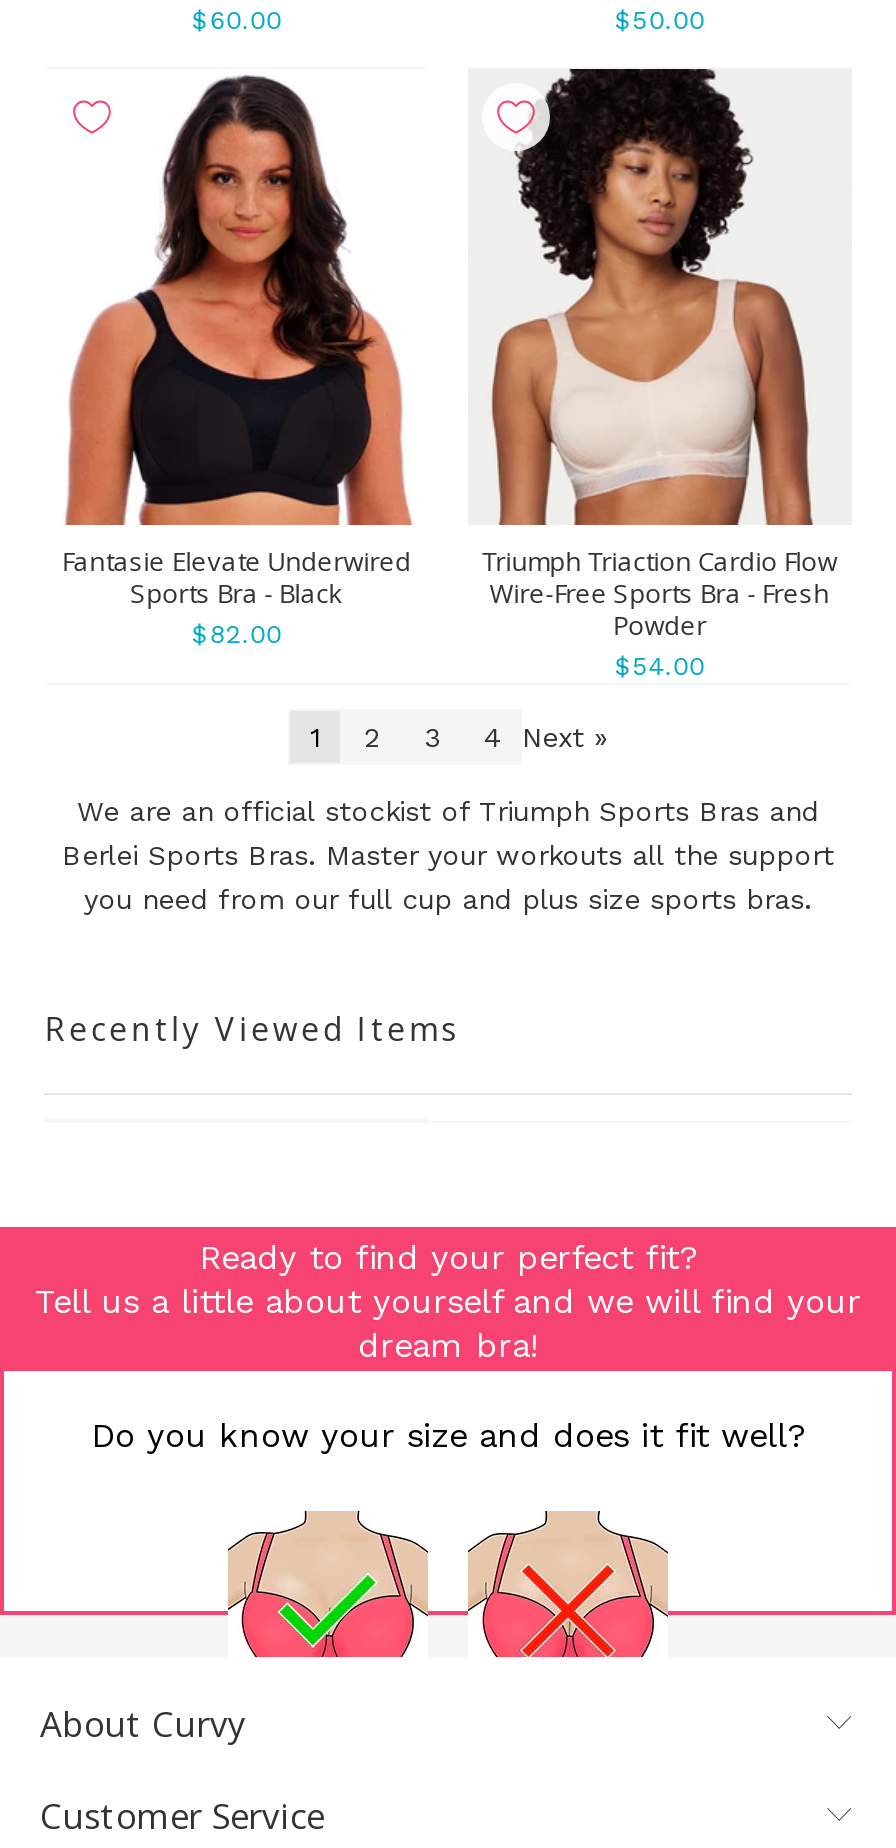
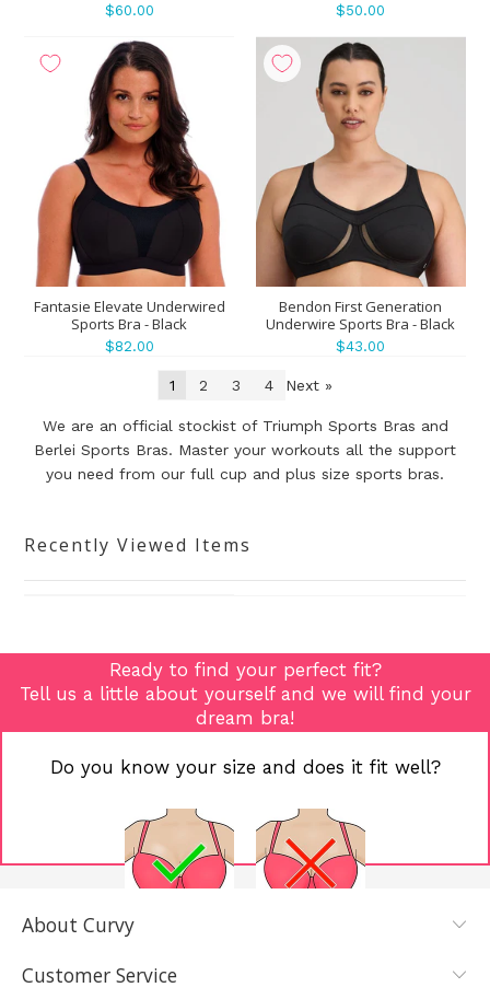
[468,68,850,680] [image] | Triumph Triaction Cardio Flow | Wire-Free Sports Bra - Fresh | Powder | $54.00 -> [255,38,466,355] [image] | Bendon First Generation | Underwire Sports Bra - Black | $43.00

